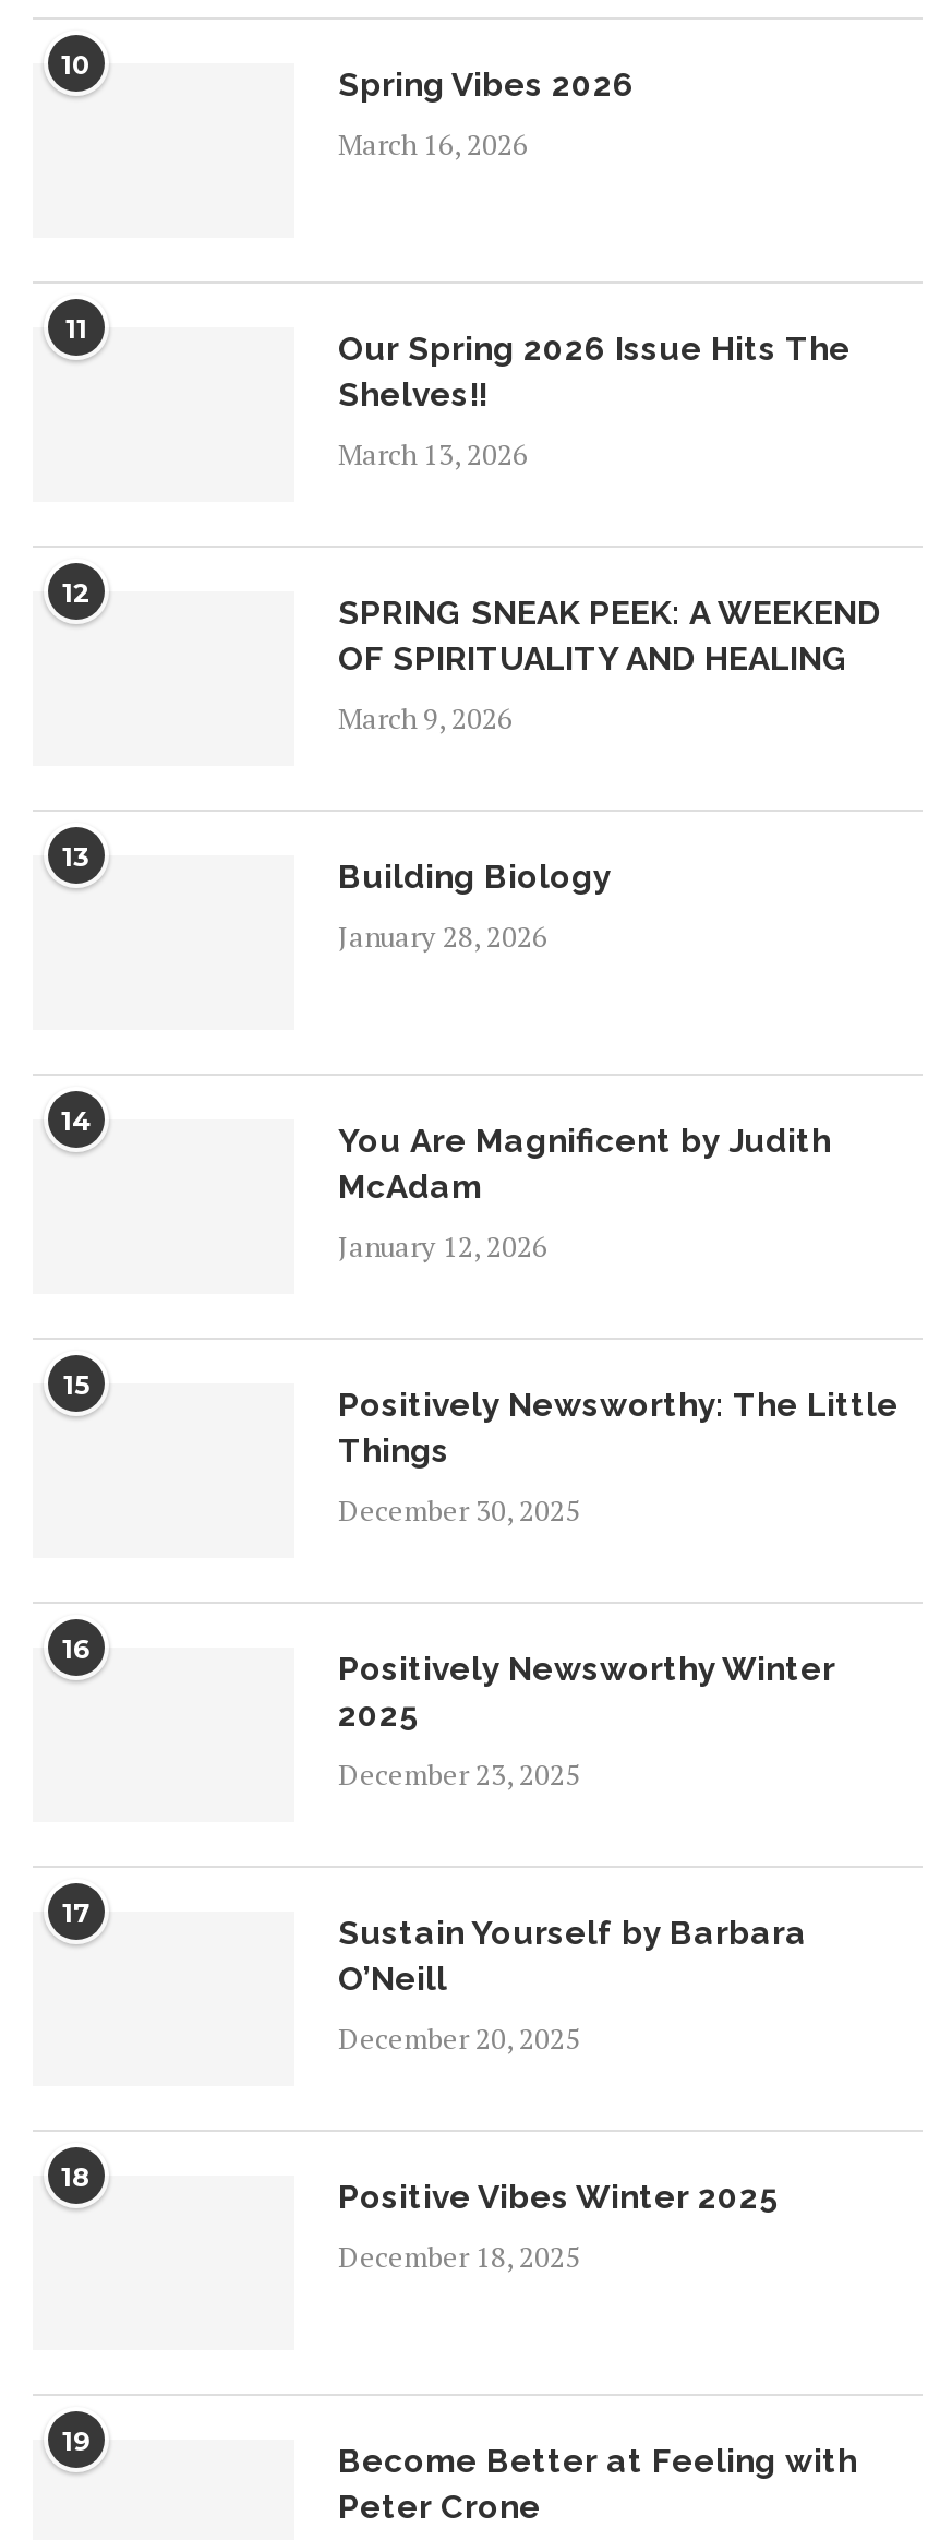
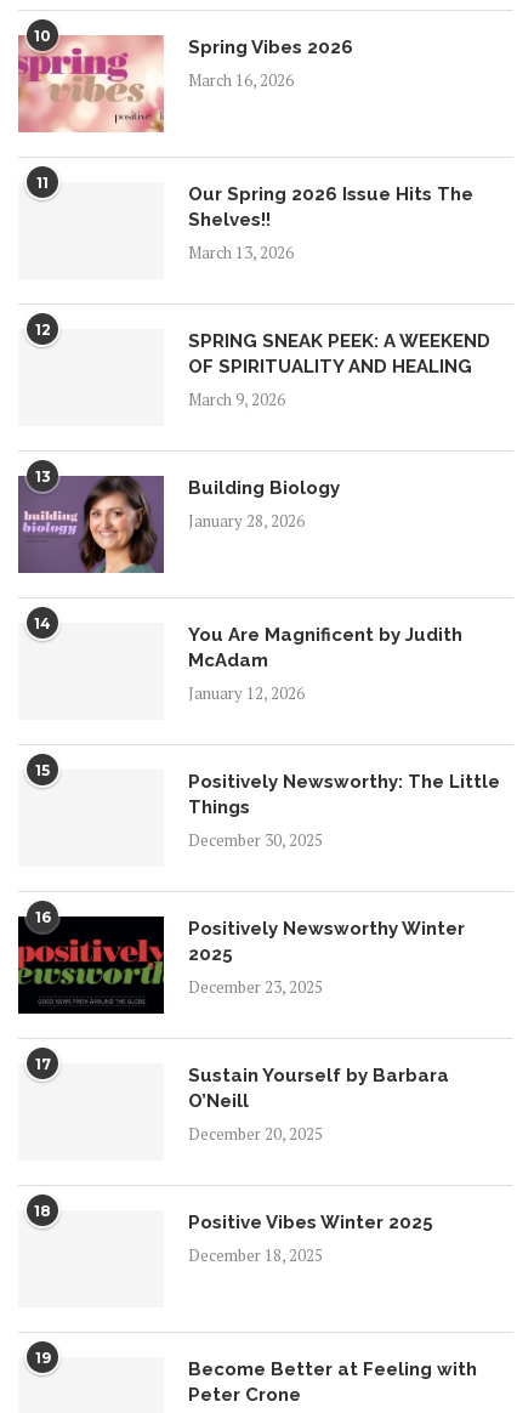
none -> [17,34,165,134] [image]
none -> [17,475,165,574] [image]
none -> [17,915,165,1015] [image]

